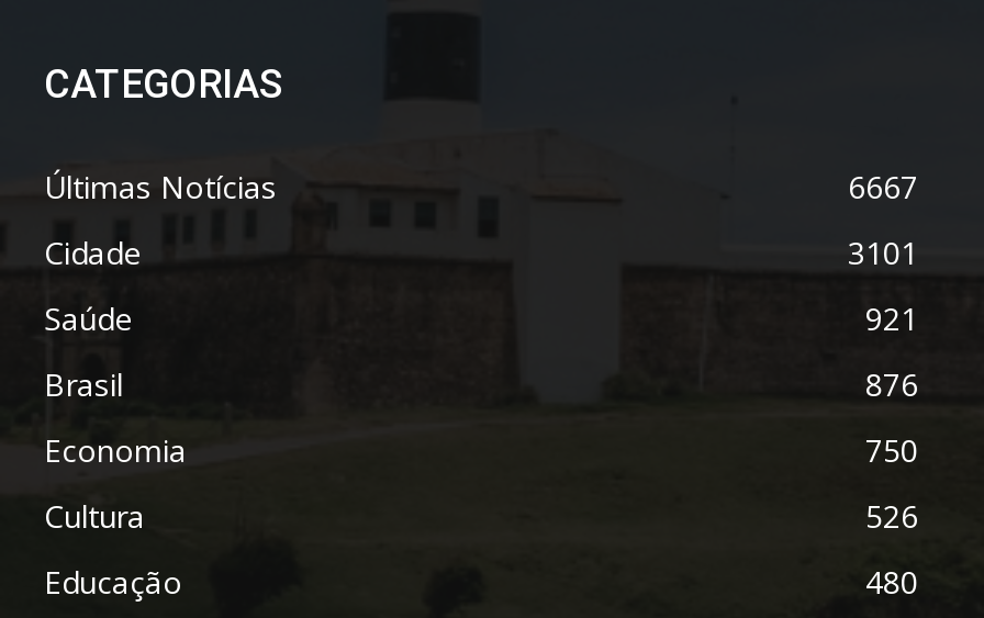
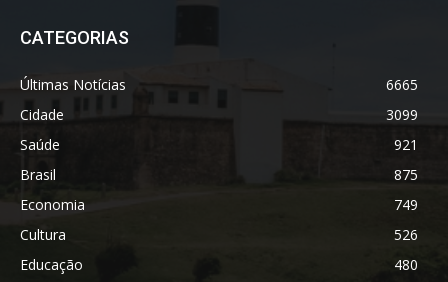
[848,164,918,206] 6667 -> [386,75,418,94] 6665
[848,230,918,272] 3101 -> [386,105,418,124] 3099
[865,362,918,404] 876 -> [394,165,418,184] 875
[865,428,918,469] 750 -> [394,195,418,214] 749

